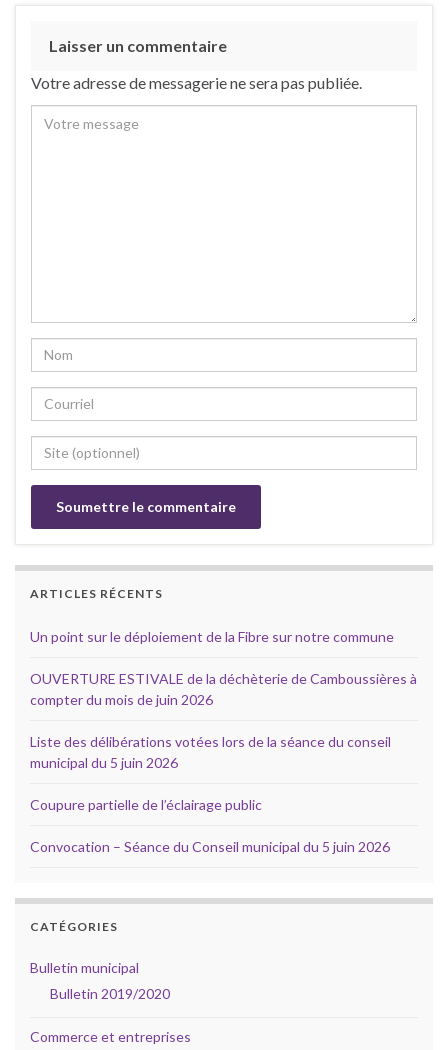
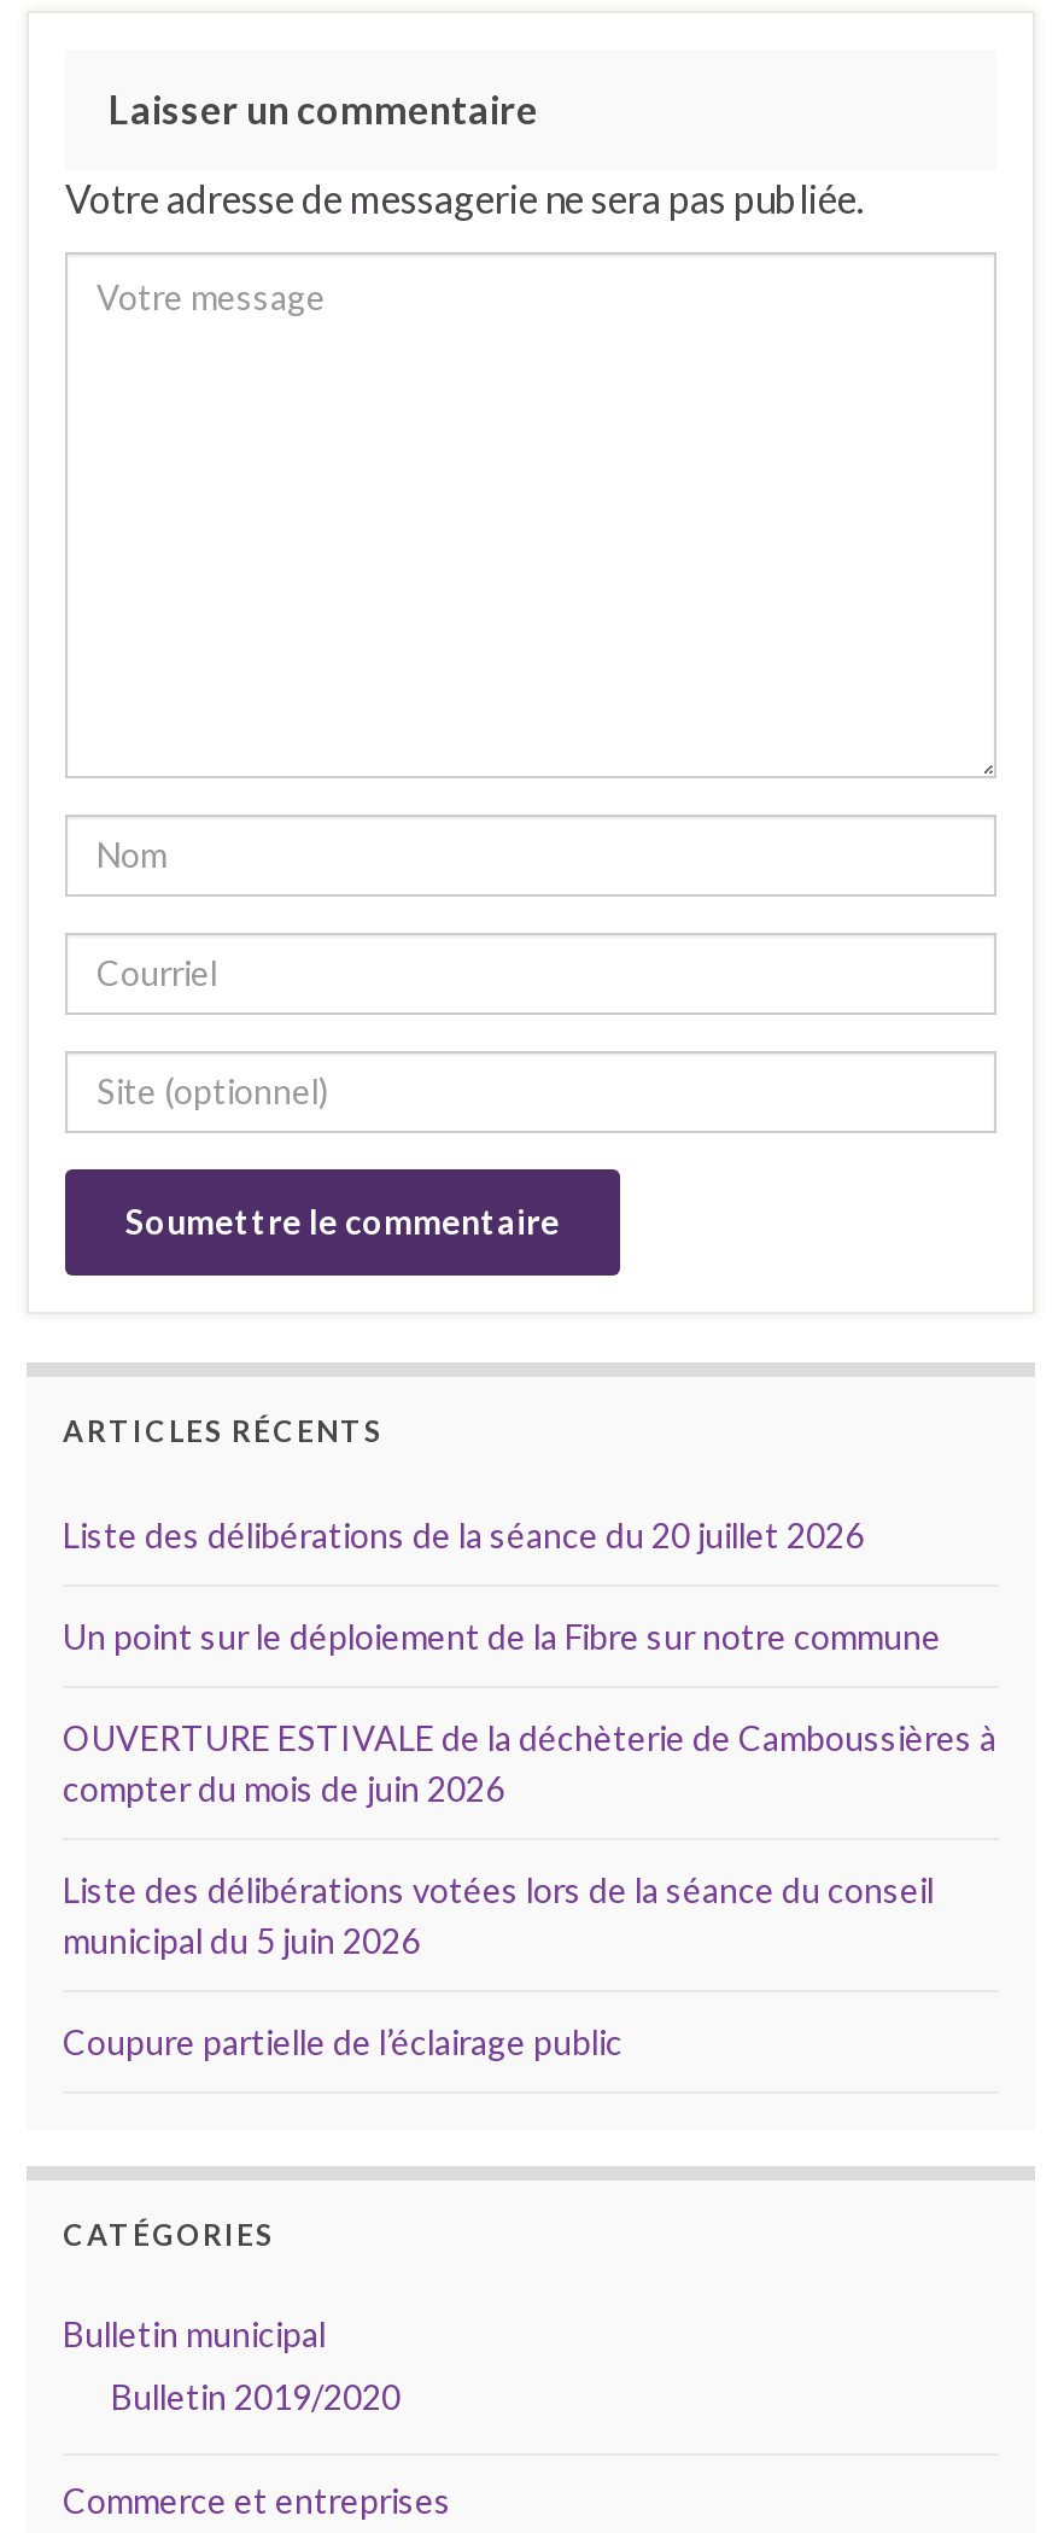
none -> [63,1514,864,1556] Liste des délibérations de la séance du 20 juillet 2026
moved [30,628,417,813] -> [63,1616,996,2062]: Un point sur le déploiement de la Fibre sur notre commune | OUVERTURE ESTIVALE de la déchèterie de Camboussières à | compter du mois de juin 2026 | Liste des délibérations votées lors de la séance du conseil | municipal du 5 juin 2026 | Coupure partielle de l’éclairage public
[30,838,390,855] Convocation – Séance du Conseil municipal du 5 juin 2026 -> none

